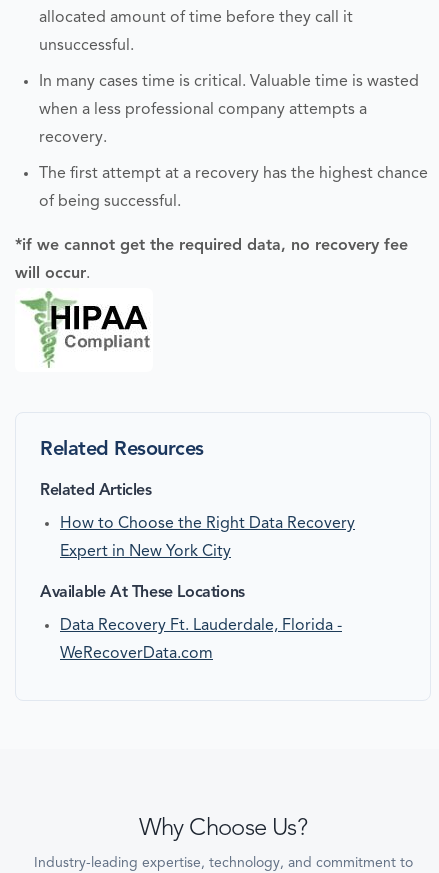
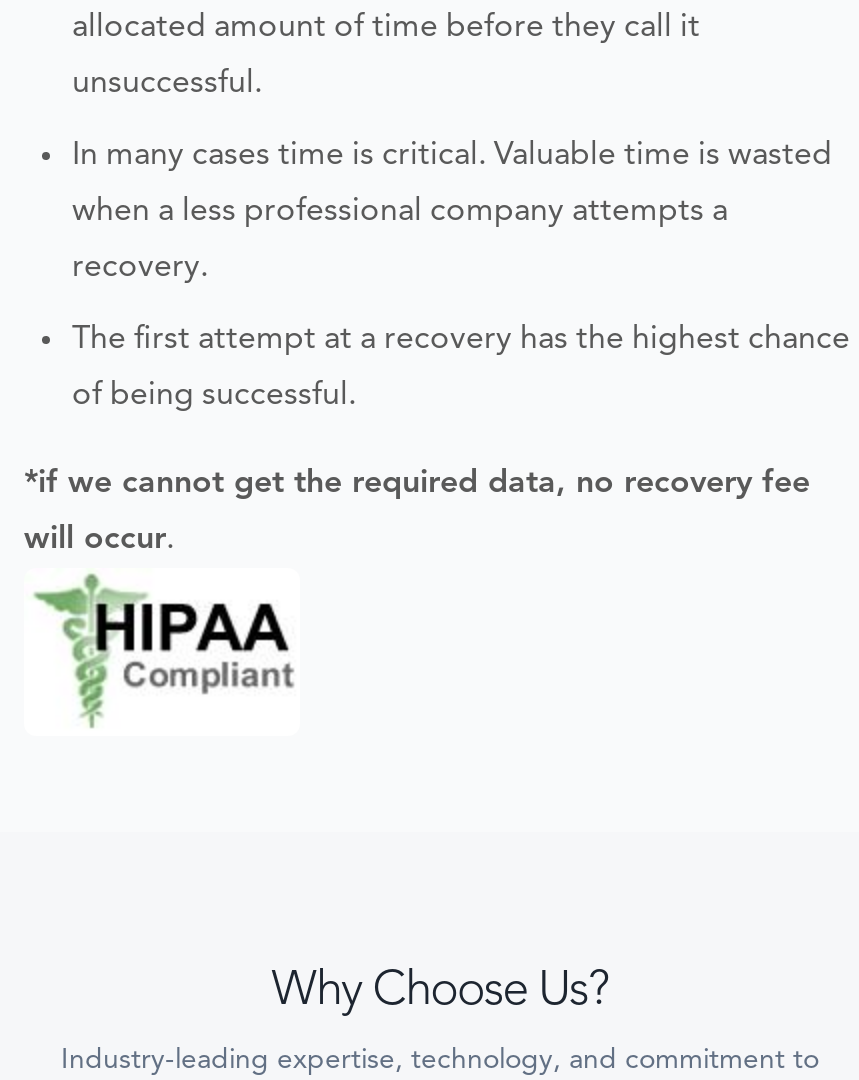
[40,440,355,662] Related Resources | Related Articles | How to Choose the Right Data Recovery | Expert in New York City | Available At These Locations | Data Recovery Ft. Lauderdale, Florida - | WeRecoverData.com -> none

